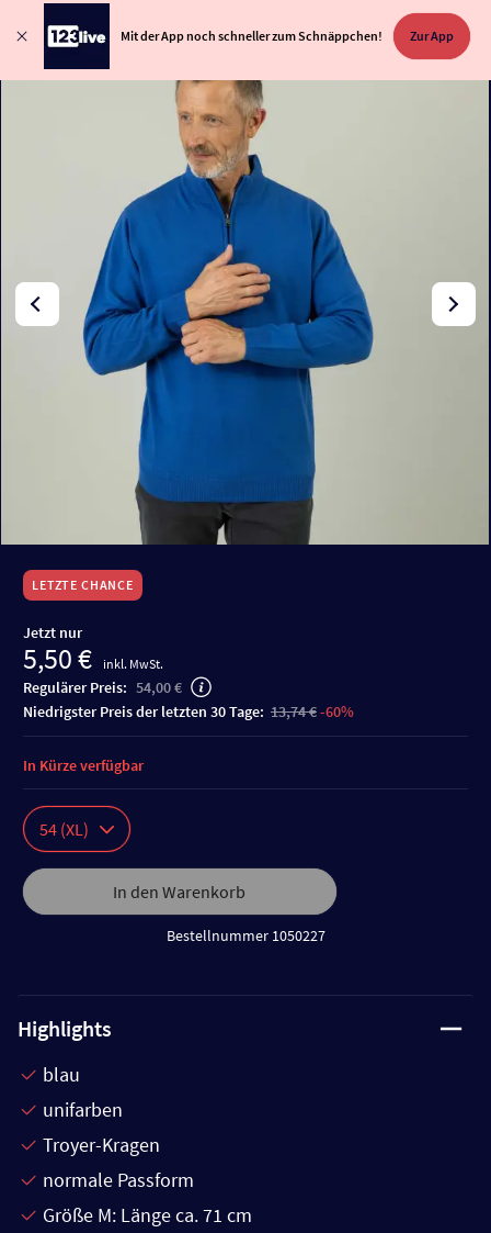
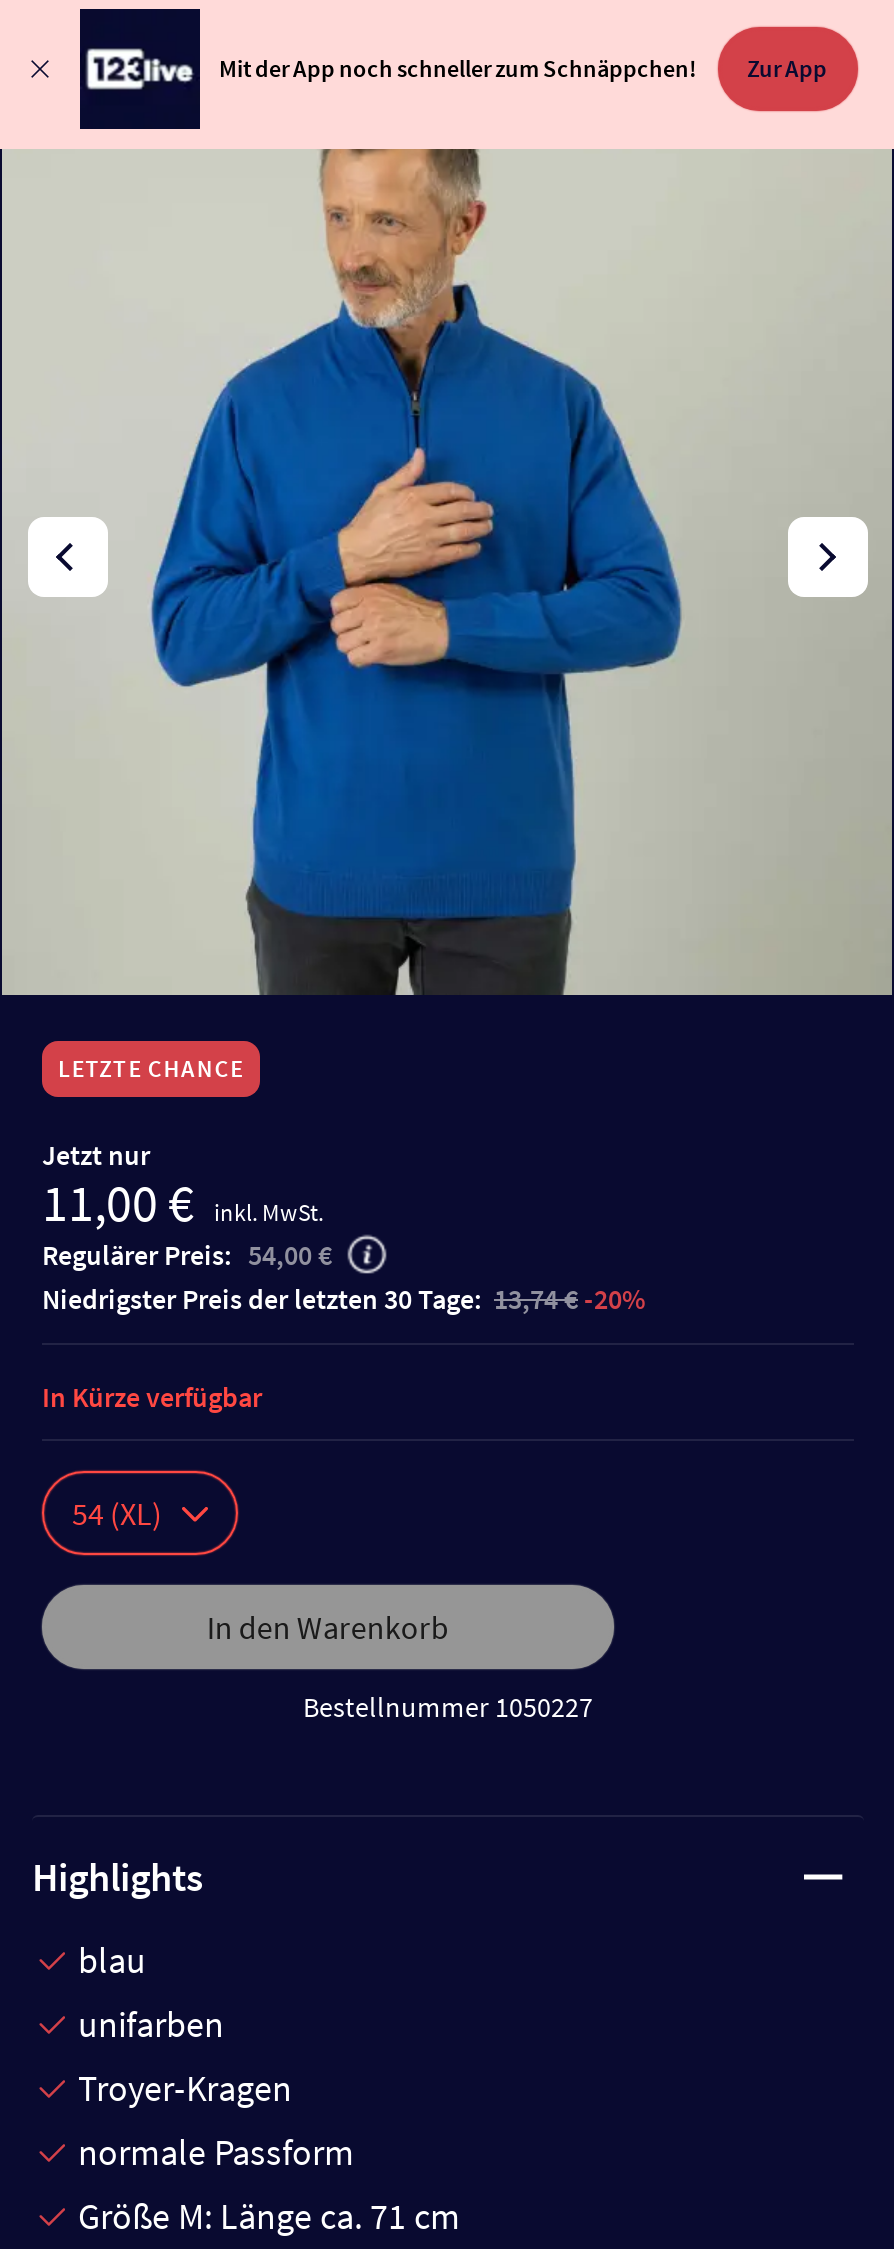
[23,640,163,676] 5,50 € inkl. MwSt. -> [42,1169,324,1235] 11,00 € inkl. MwSt.
[33,702,354,721] niedrigster Preis der letzten 30 Tage: 13,74 € -60% -> [60,1281,646,1317] niedrigster Preis der letzten 30 Tage: 13,74 € -20%

